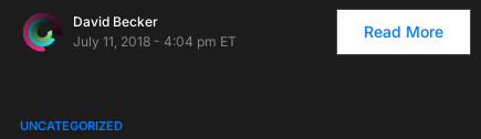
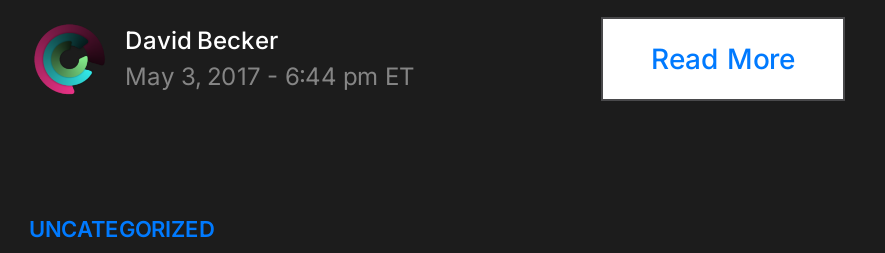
[73,33,237,50] July 11, 2018 - 4:04 pm ET -> [125,61,415,91] May 3, 2017 - 6:44 pm ET

